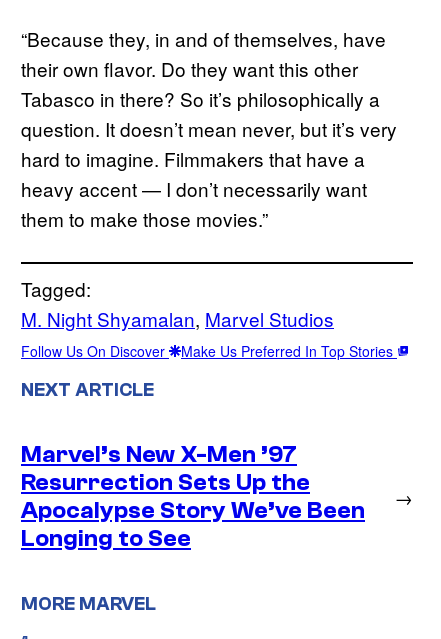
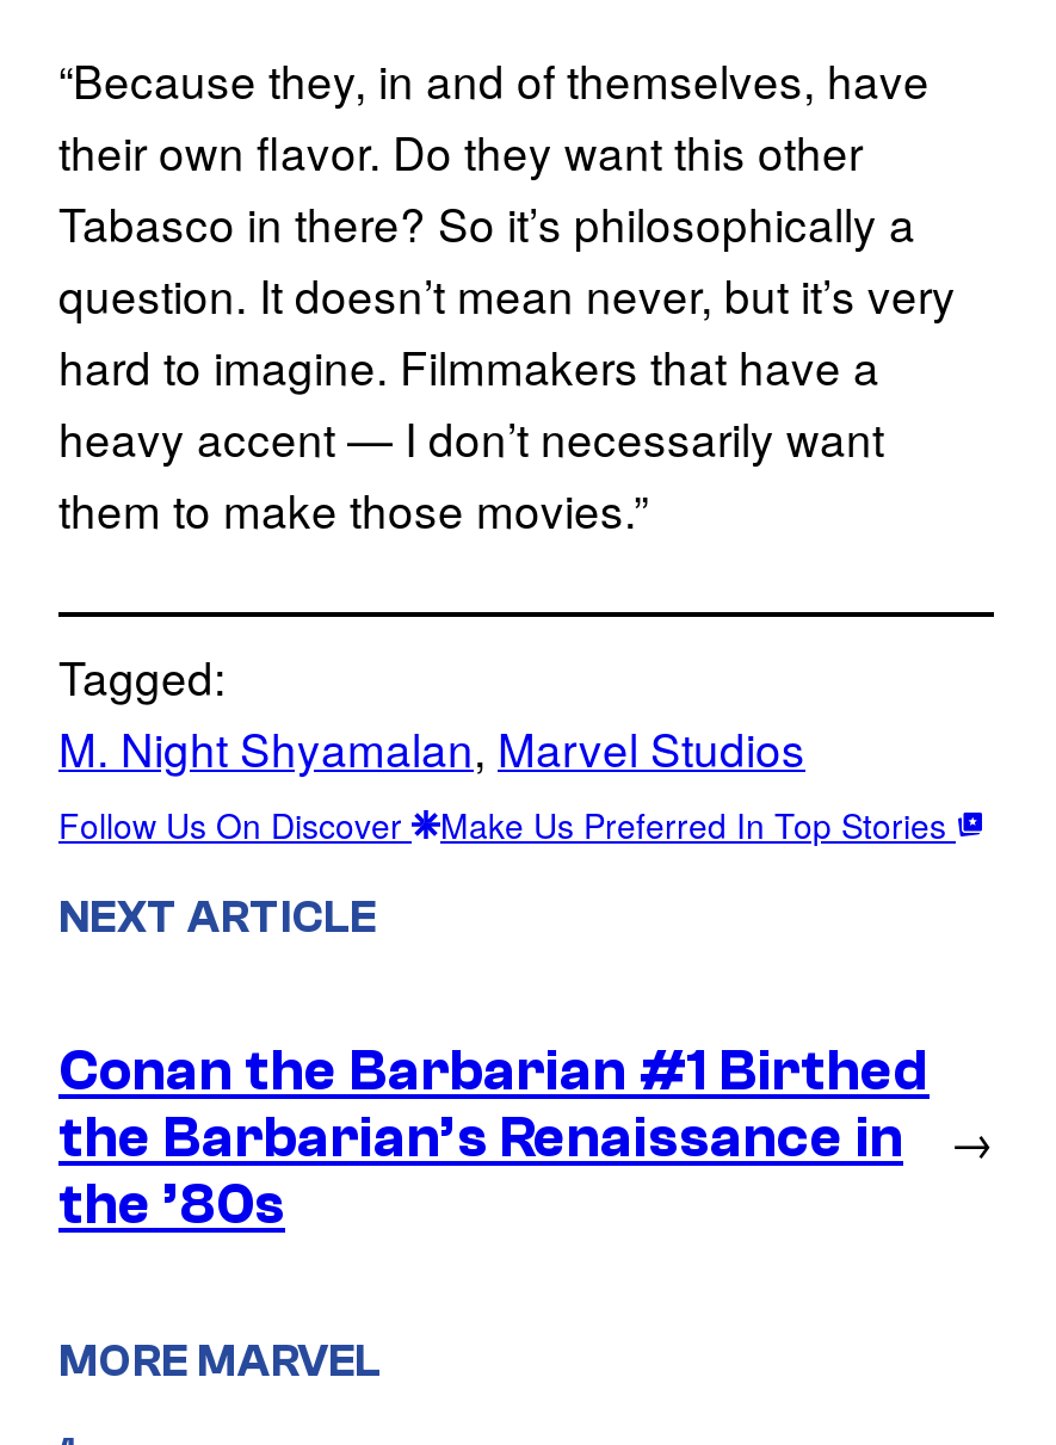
[21,441,365,552] Marvel’s New X-Men ’97 | Resurrection Sets Up the | Apocalypse Story We’ve Been | Longing to See -> [58,1040,930,1238] Conan the Barbarian #1 Birthed | the Barbarian’s Renaissance in | the ’80s

